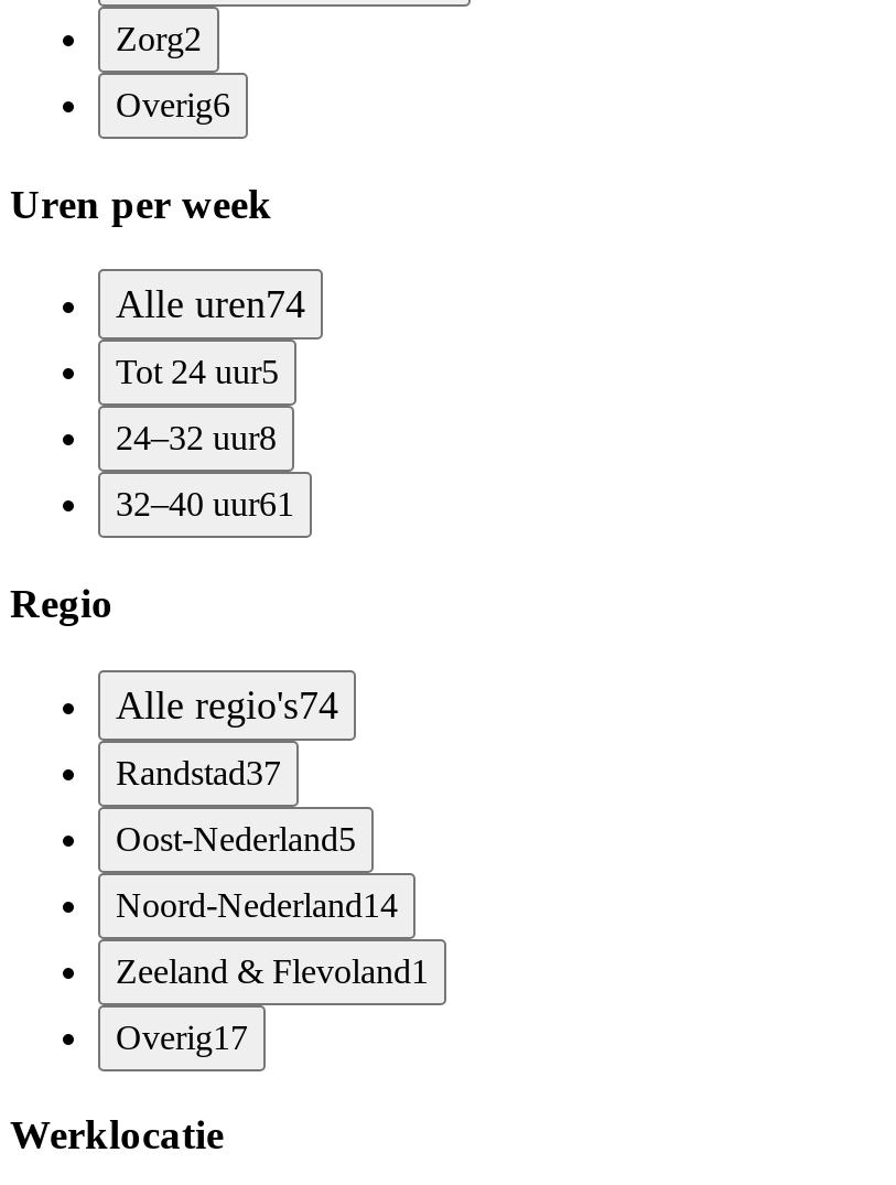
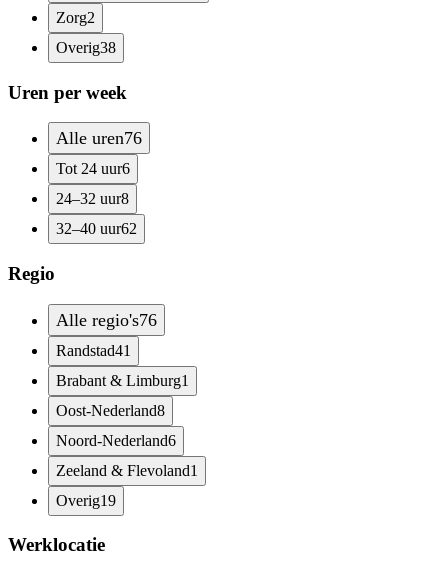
[116,86,230,123] Overig6 -> [56,39,116,56] Overig38
[116,283,305,327] Alle uren74 -> [56,128,142,148] Alle uren76
[116,353,279,391] Tot 24 uur5 -> [56,160,130,177] Tot 24 uur6
[116,486,294,523] 32–40 uur61 -> [56,220,137,237] 32–40 uur62
[116,683,398,923] Alle regio's74 | Randstad37 | Oost-Nederland5 | Noord-Nederland14 -> [56,310,189,449] Alle regio's76 | Randstad41 | Brabant & Limburg 1 | Oost-Nederland8 | Noord-Nederland6
[116,1018,248,1056] Overig17 -> [56,492,116,509] Overig19

